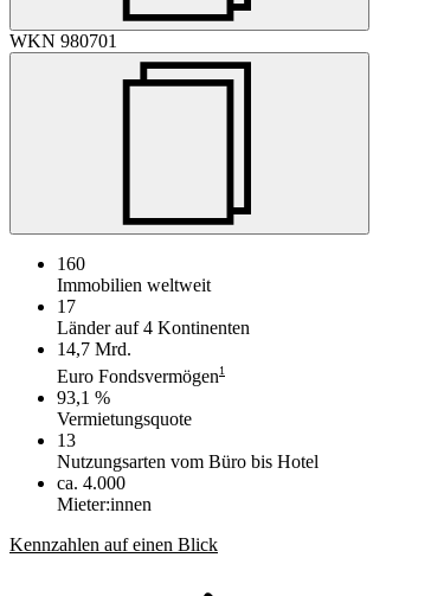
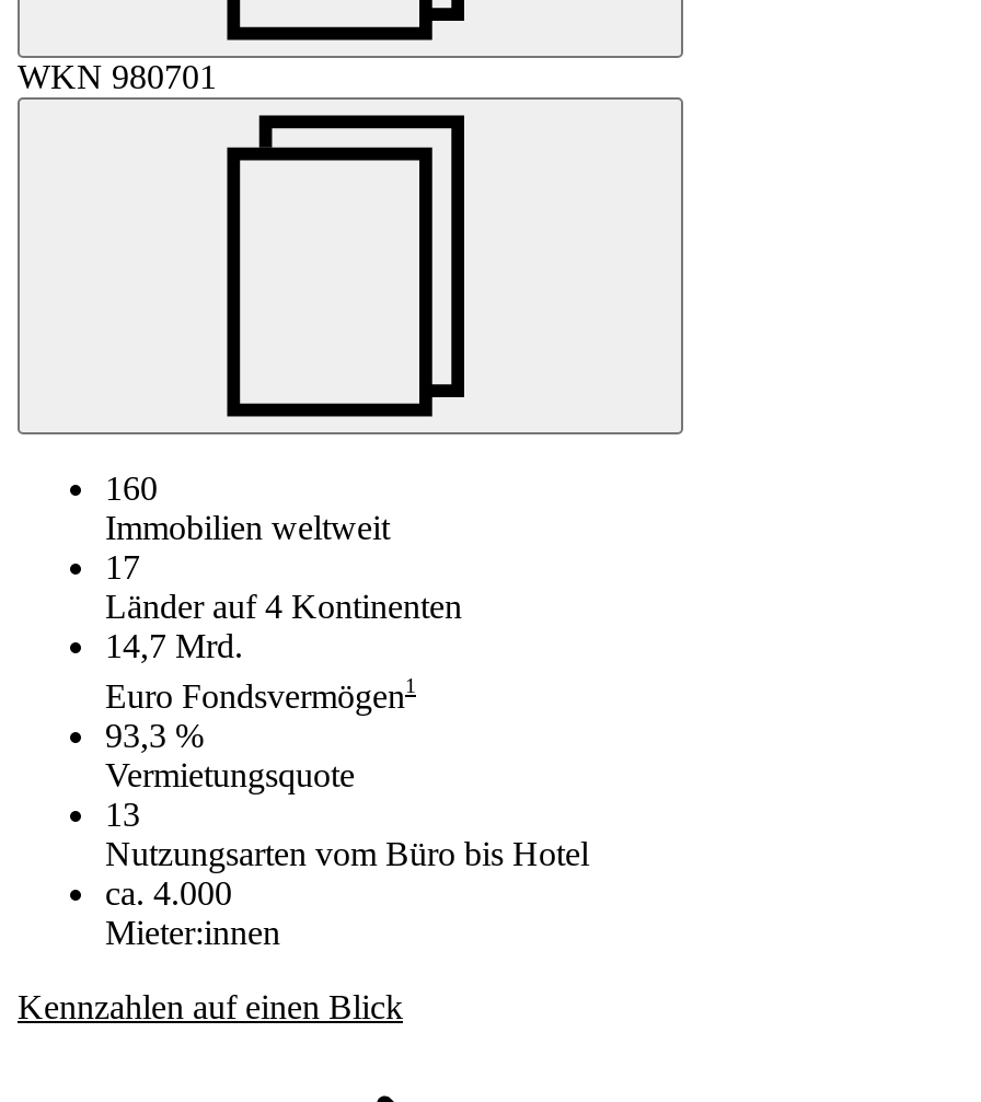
[57,387,110,407] 93,1 % -> [105,716,204,753] 93,3 %

